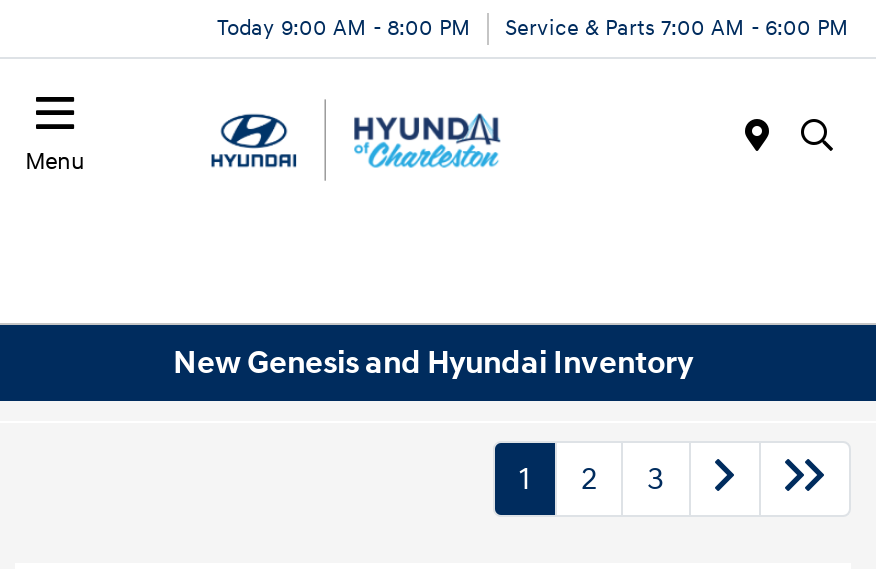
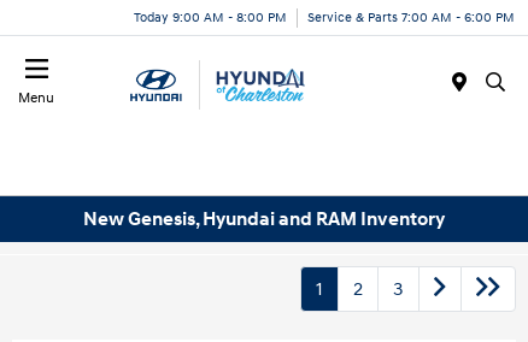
[173,342,693,382] New Genesis and Hyundai Inventory -> [83,207,445,231] New Genesis, Hyundai and RAM Inventory

